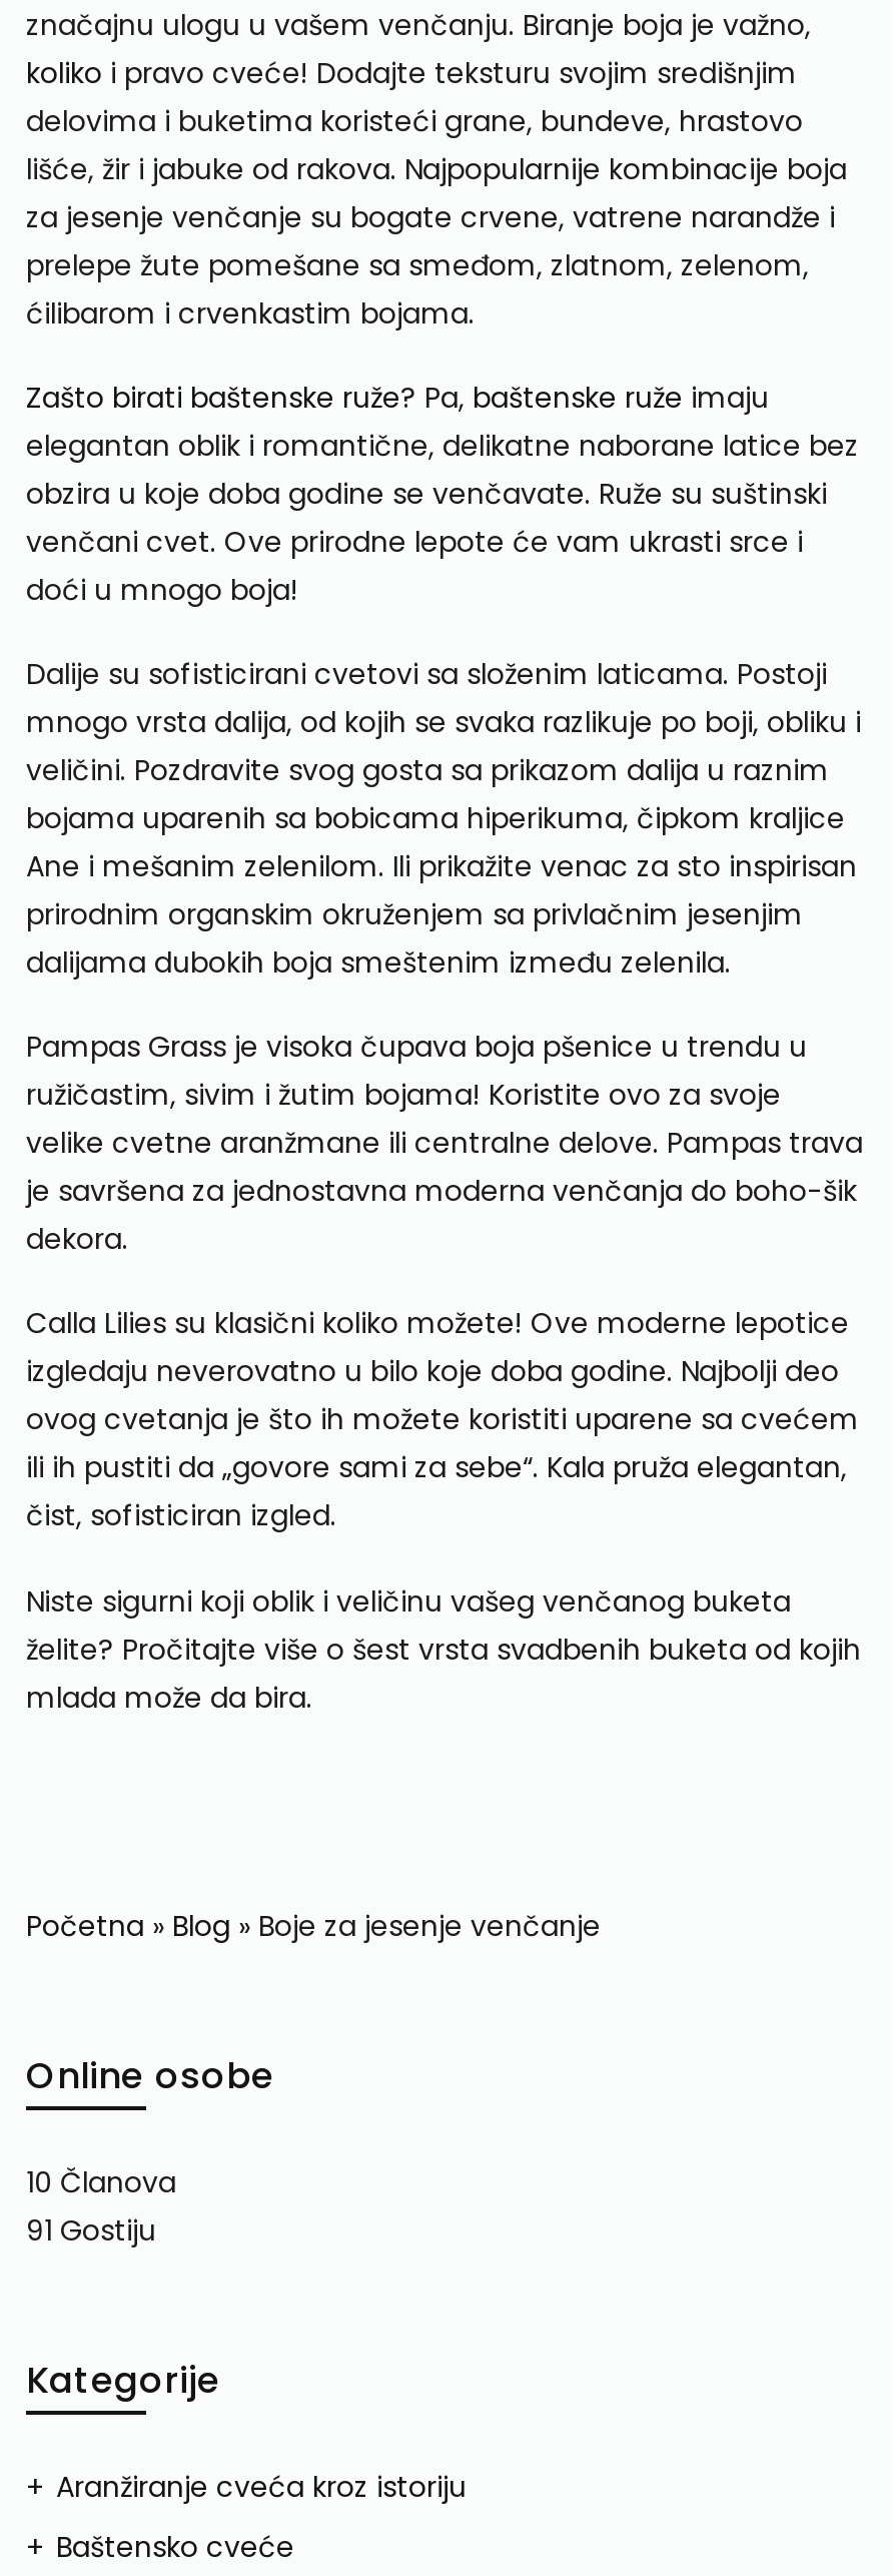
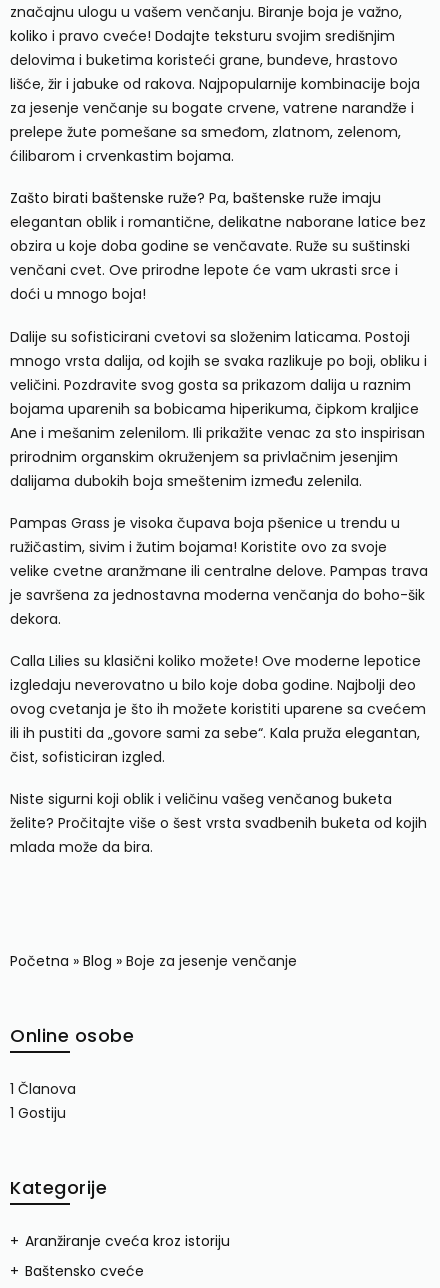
[26,2162,176,2202] 10 Članova -> [10,1079,76,1099] 1 Članova
[26,2210,156,2250] 91 Gostiju -> [10,1103,66,1123] 1 Gostiju

